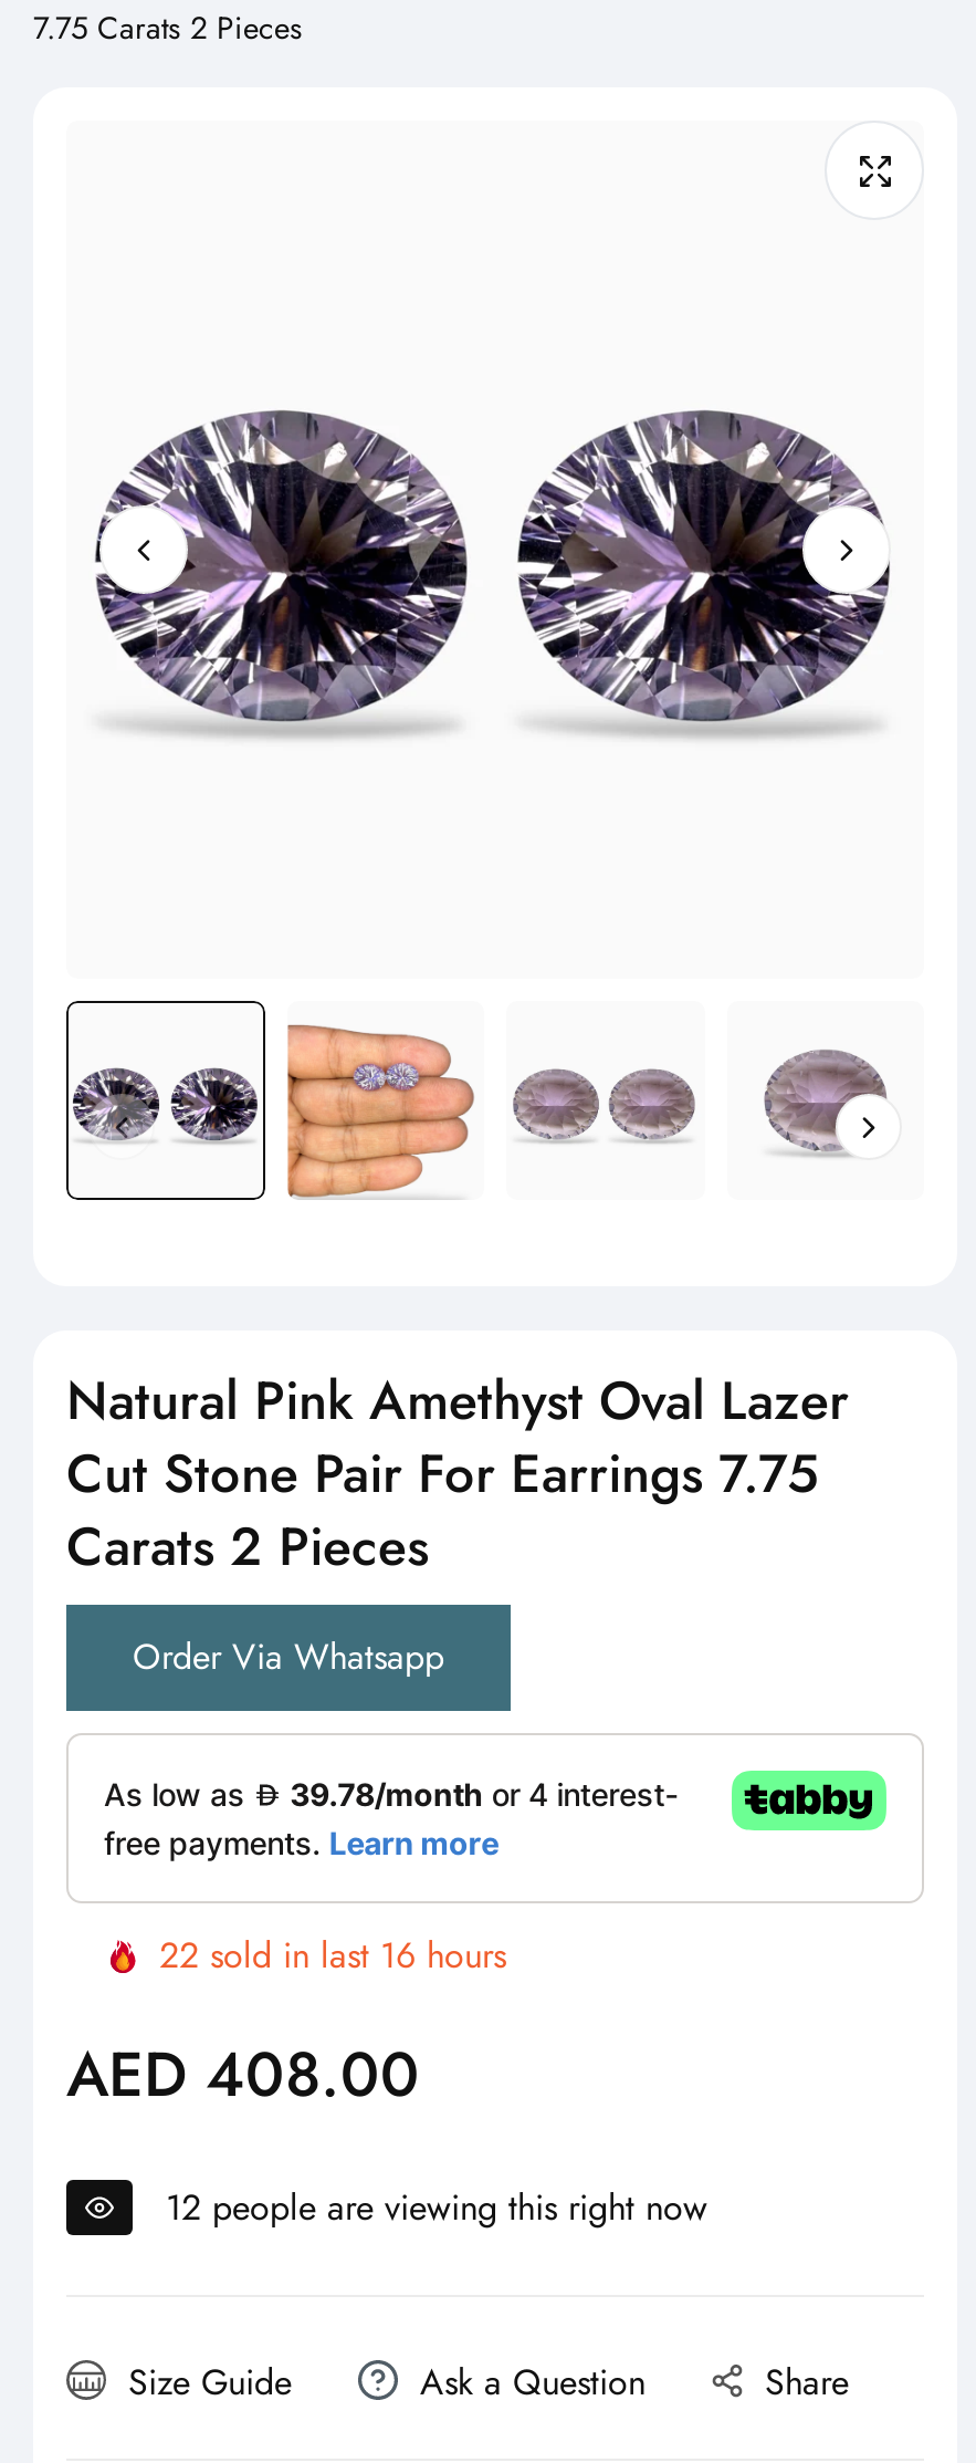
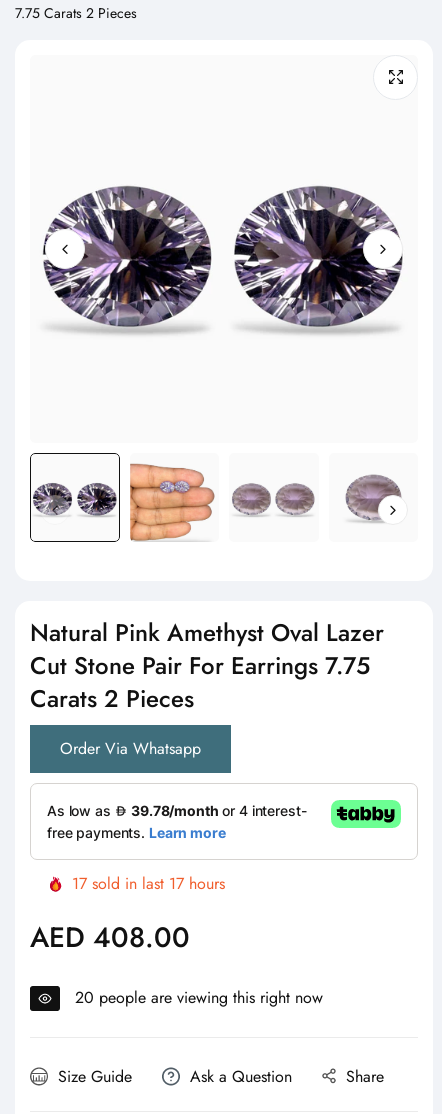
[159,1929,506,1980] 22 sold in last 16 hours -> [72,872,225,895] 17 sold in last 17 hours
[166,2181,707,2232] 12 people are viewing this right now -> [75,986,323,1009] 20 people are viewing this right now

